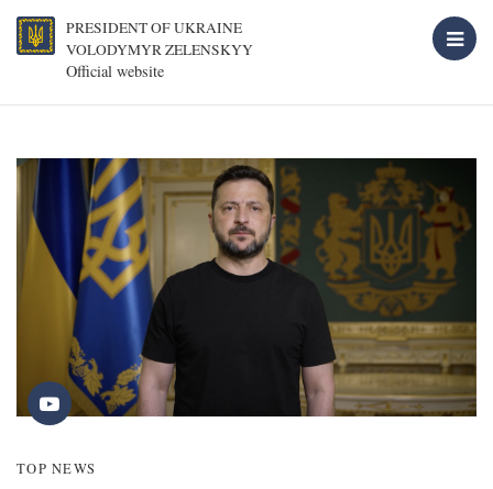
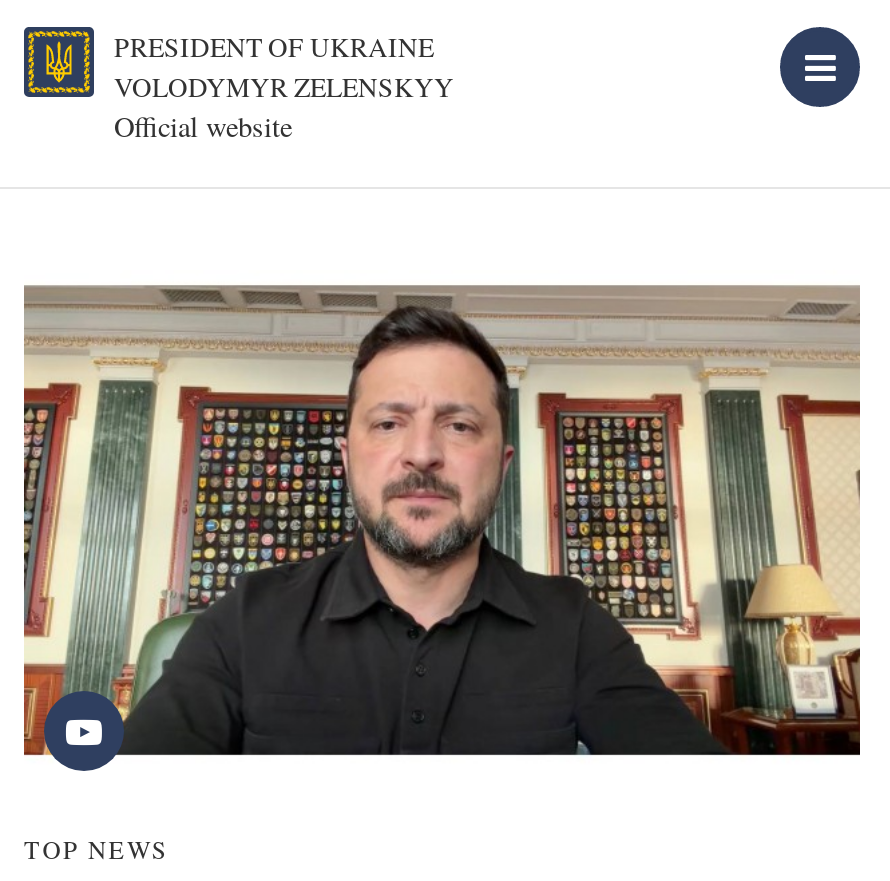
[15,157,478,418] [image] -> [22,285,862,757] [image]

